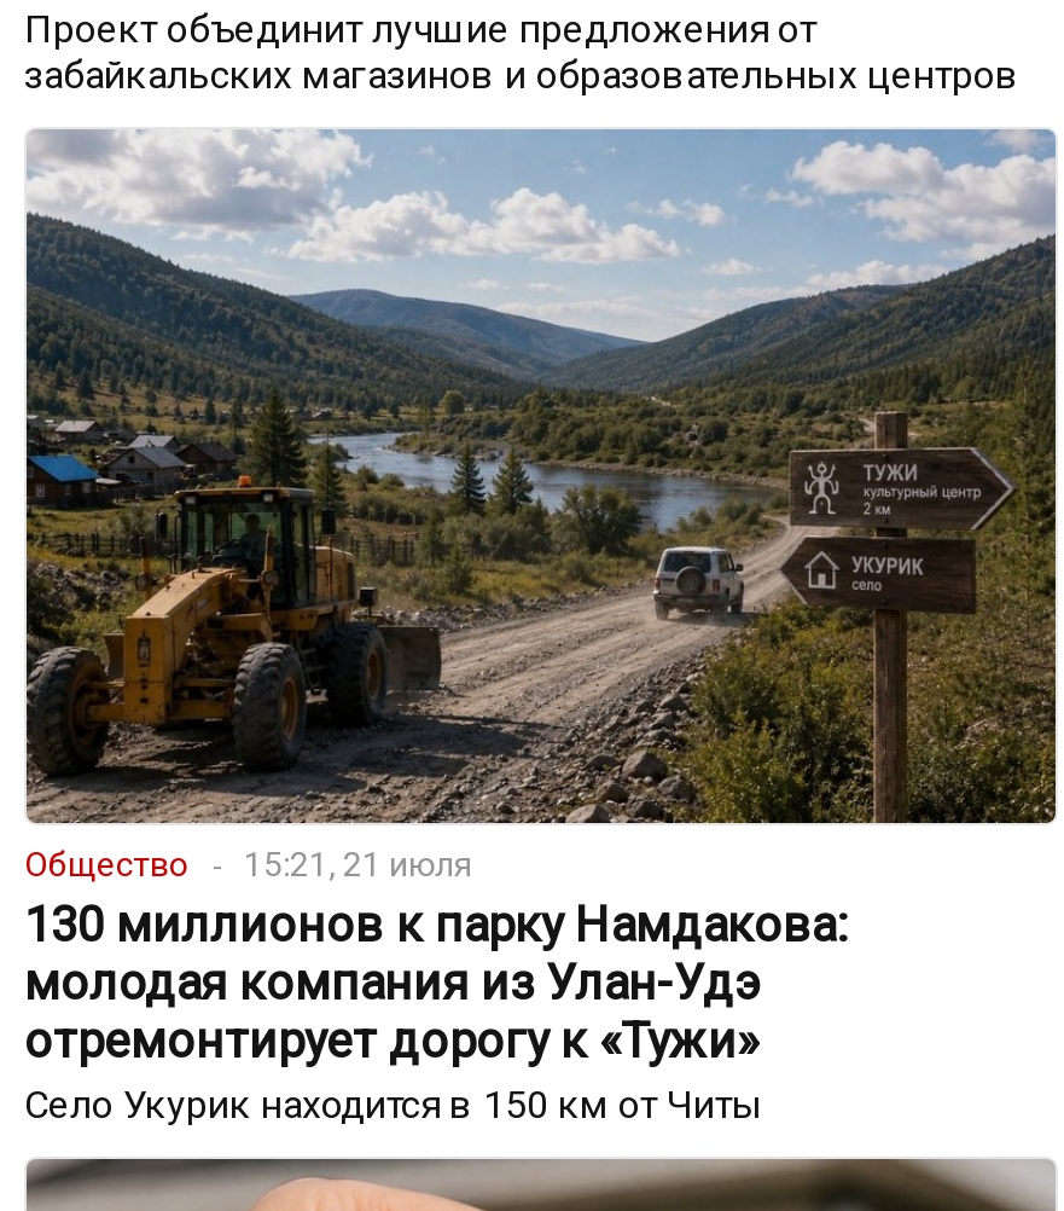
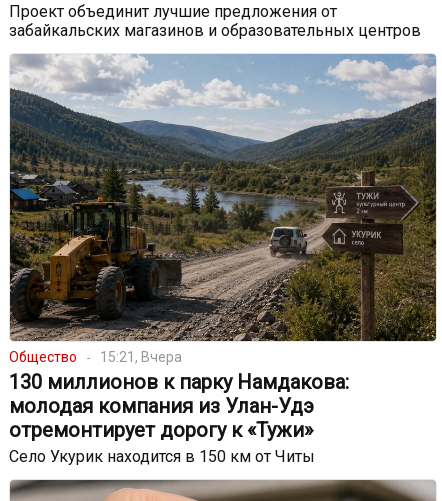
[24,844,473,882] Общество 15:21, 21 июля -> [9,349,182,365] Общество 15:21, Вчера

